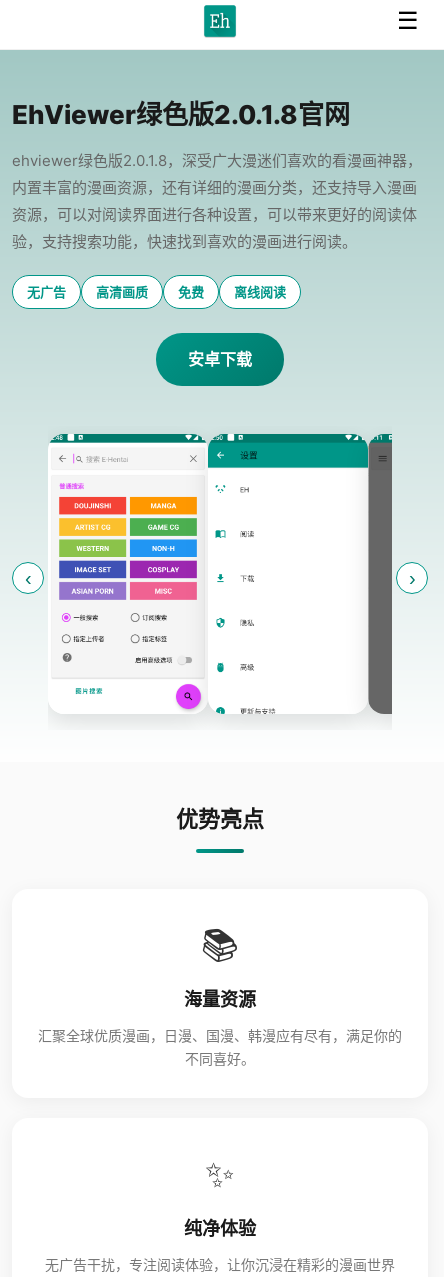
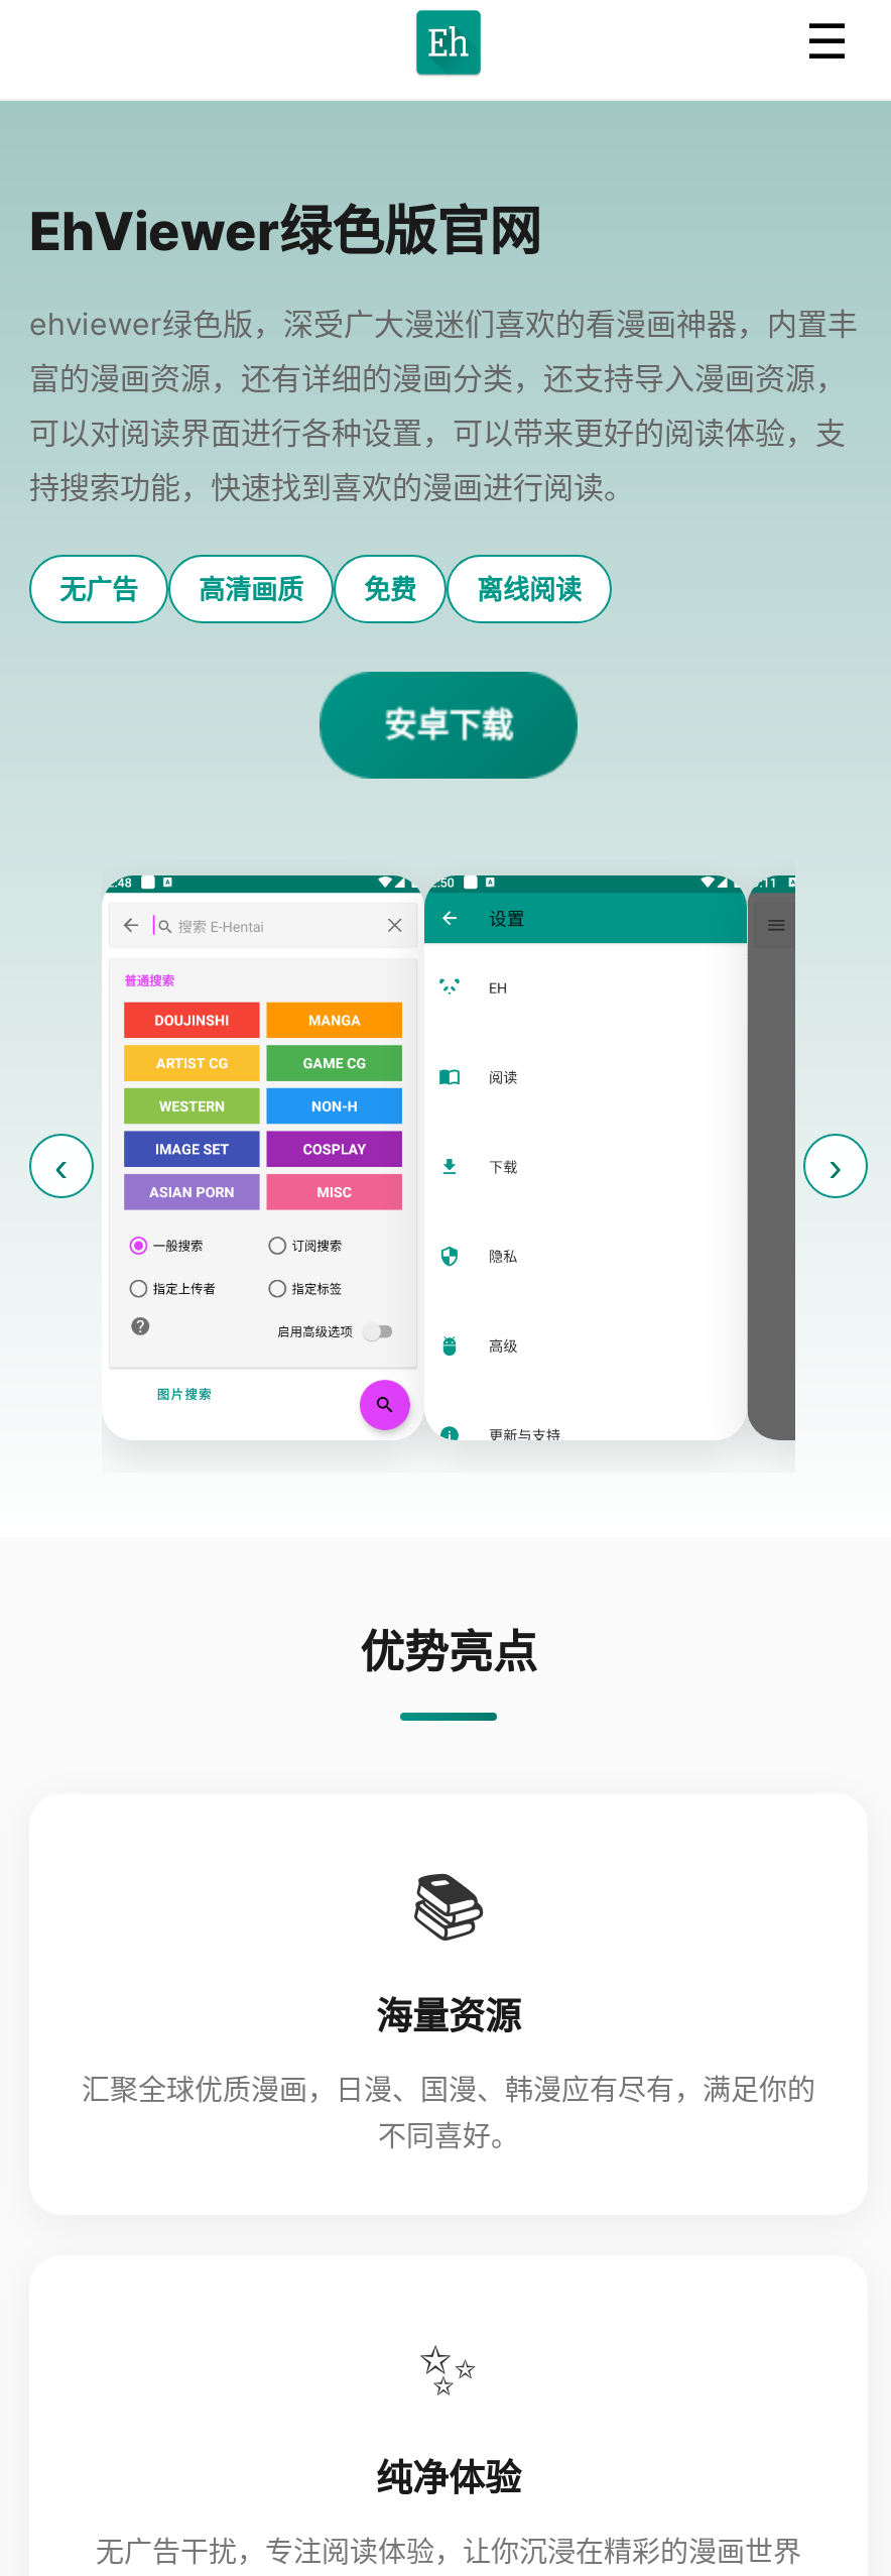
[12,99,350,130] EhViewer绿色版2.0.1.8官网 -> [29,200,541,262] EhViewer绿色版官网
[12,151,422,251] ehviewer绿色版2.0.1.8，深受广大漫迷们喜欢的看漫画神器， | 内置丰富的漫画资源，还有详细的漫画分类，还支持导入漫画 | 资源，可以对阅读界面进行各种设置，可以带来更好的阅读体 | 验，支持搜索功能，快速找到喜欢的漫画进行阅读。 -> [29,305,858,506] ehviewer绿色版，深受广大漫迷们喜欢的看漫画神器，内置丰 | 富的漫画资源，还有详细的漫画分类，还支持导入漫画资源， | 可以对阅读界面进行各种设置，可以带来更好的阅读体验，支 | 持搜索功能，快速找到喜欢的漫画进行阅读。

